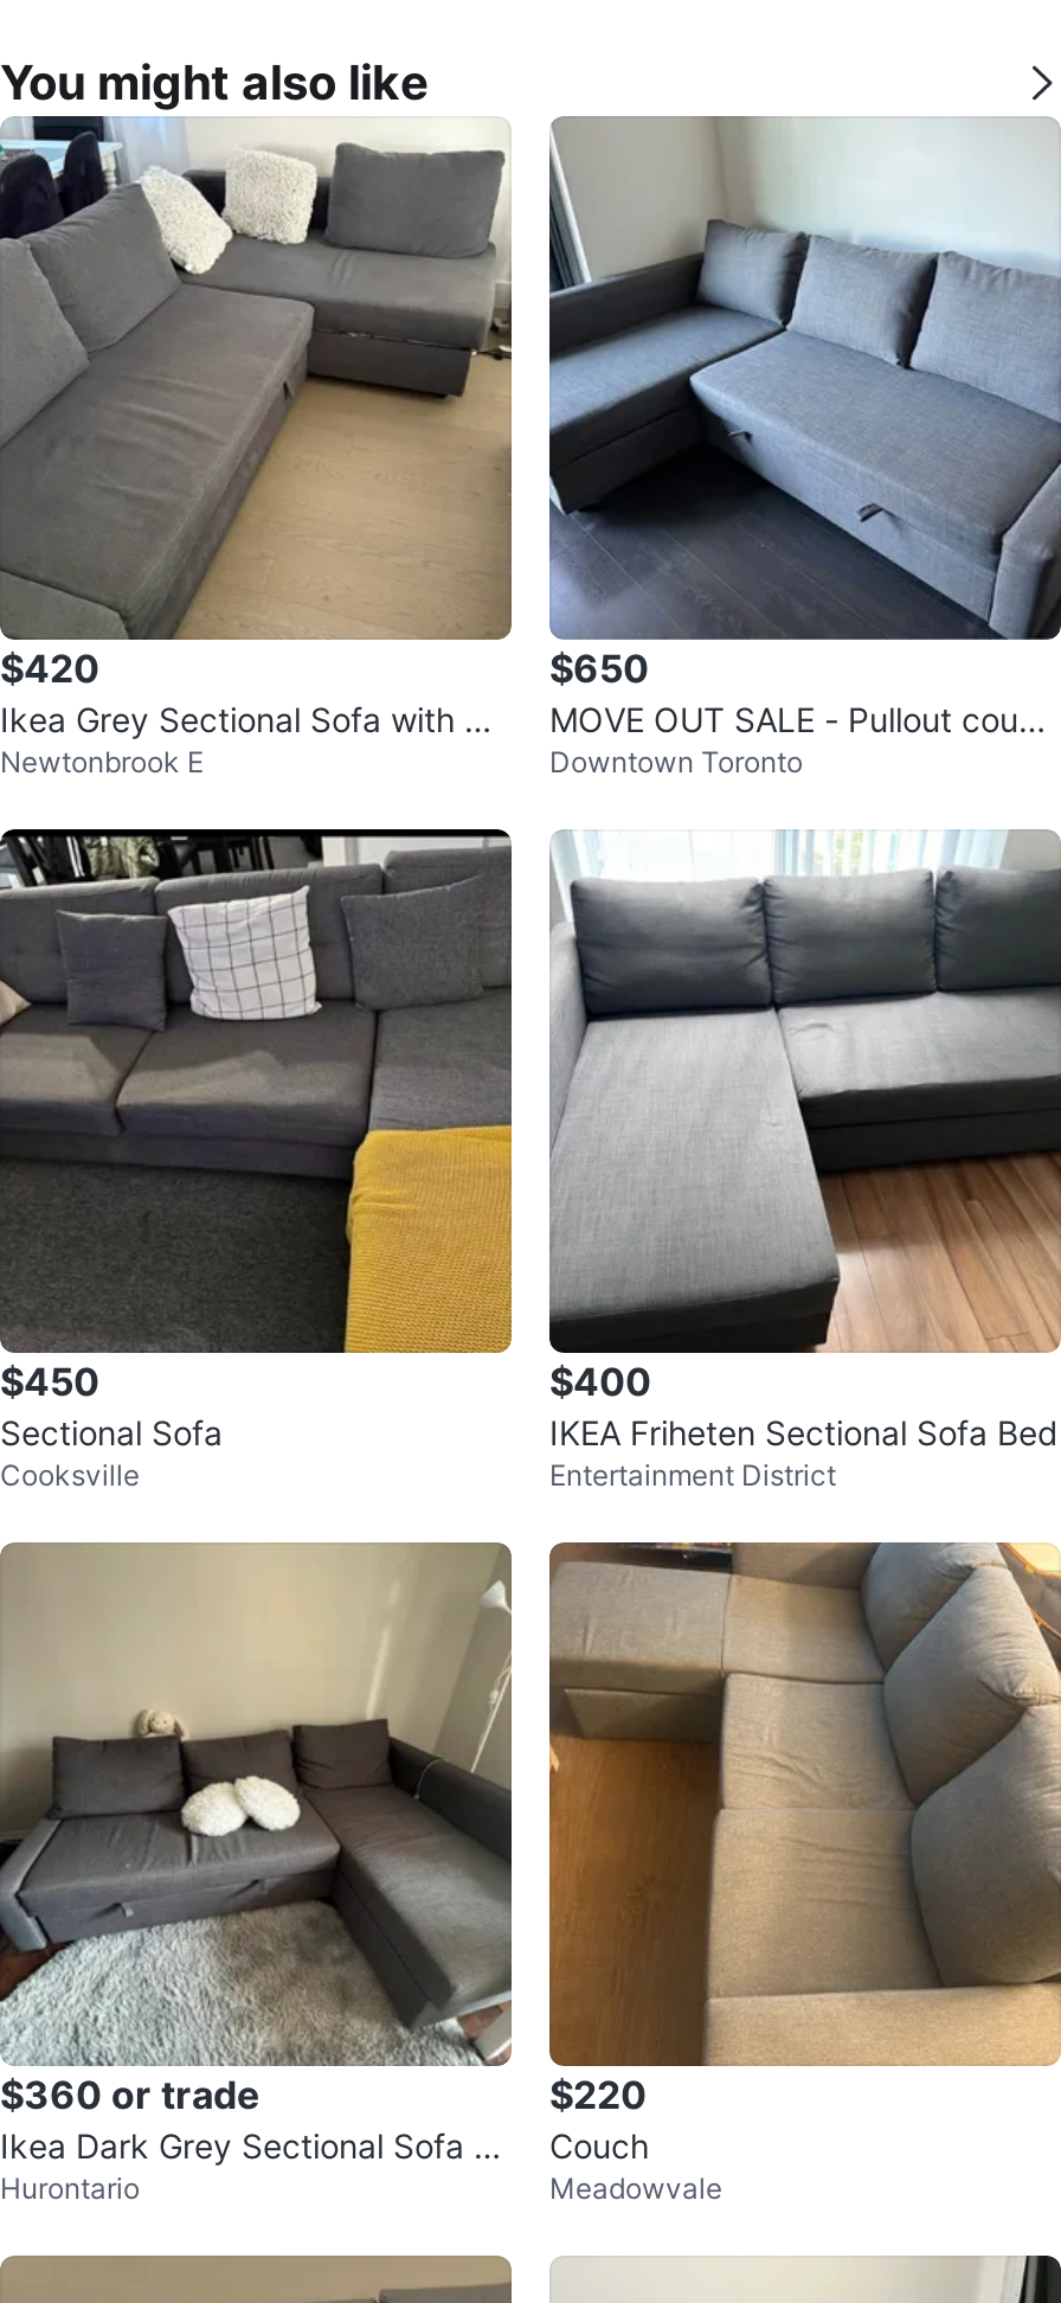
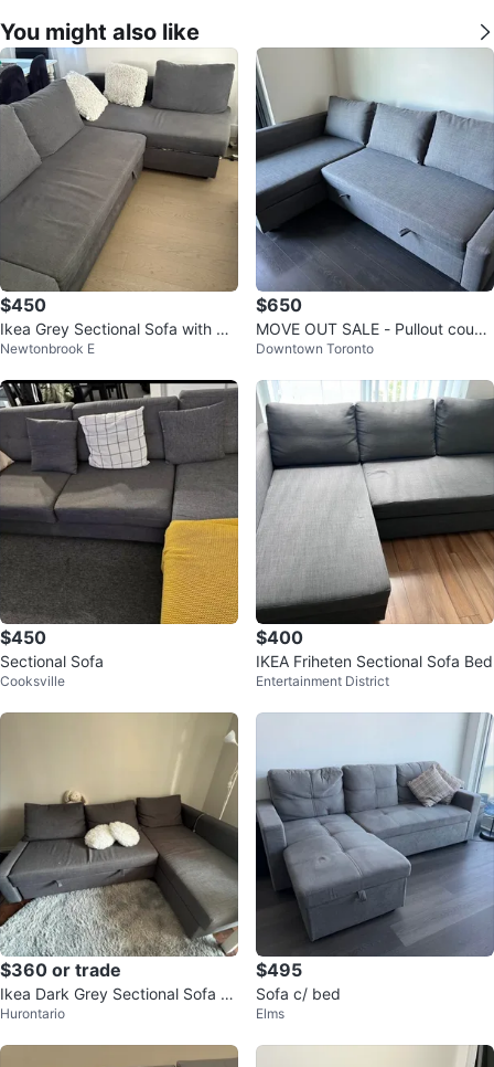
[0,644,99,692] $420 -> [0,294,46,316] $450
[547,1540,1054,2206] [image] | $220 | Couch | Meadowvale -> [255,712,491,1022] [image] | $495 | Sofa c/ bed | Elms

